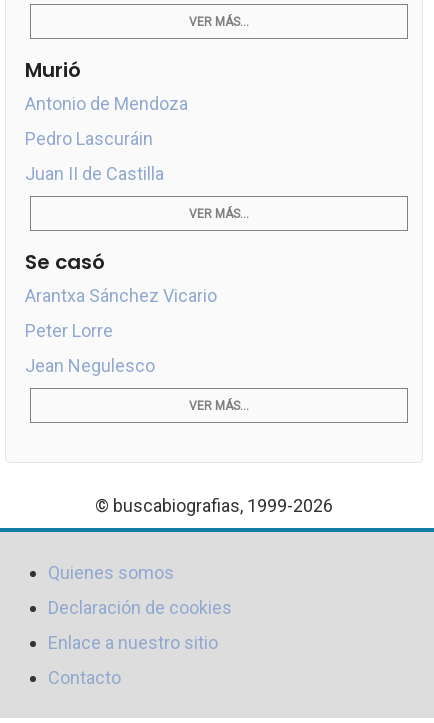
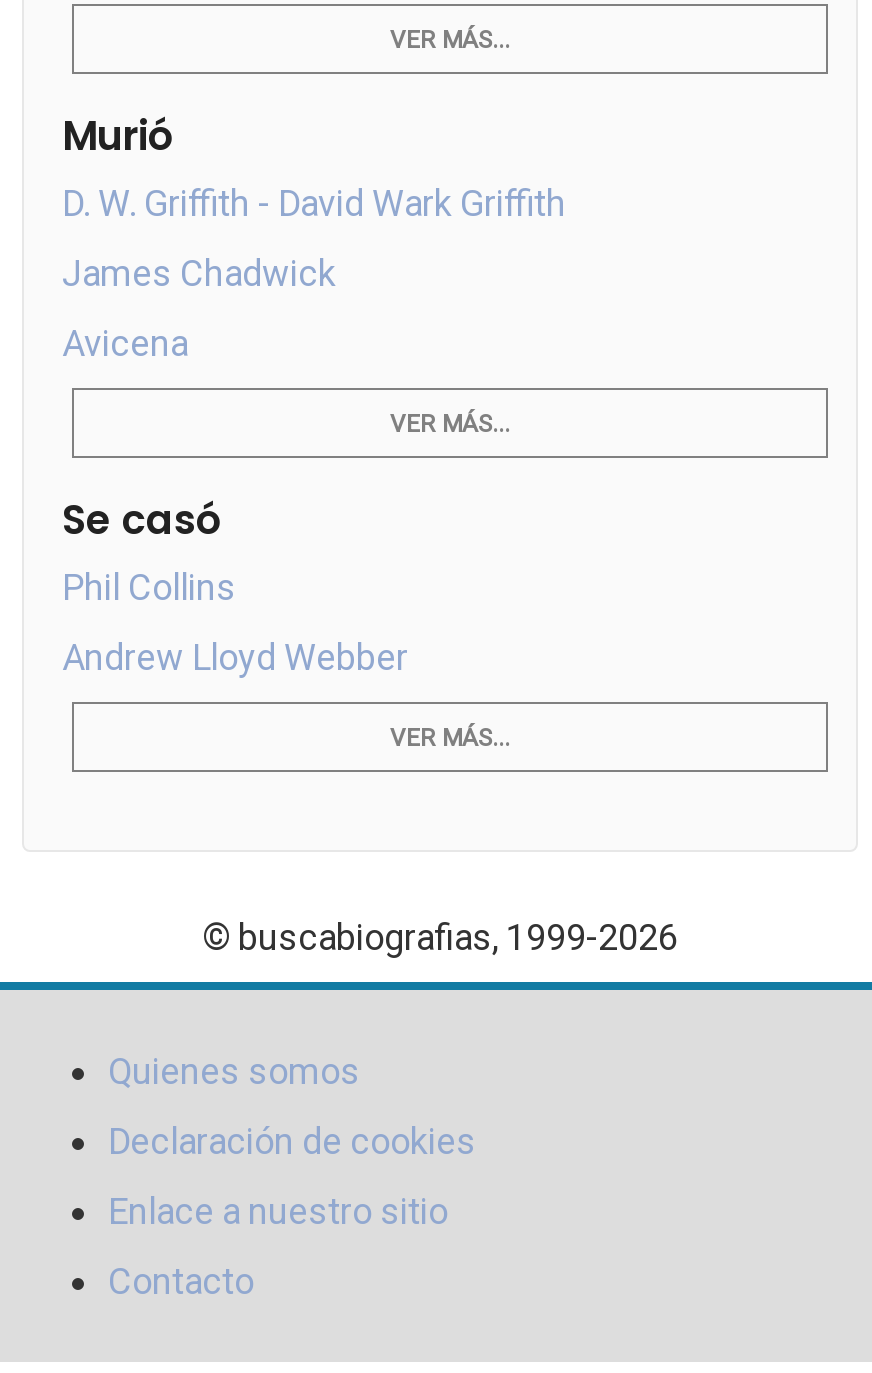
[25,93,188,114] Antonio de Mendoza -> [62,182,566,224] D. W. Griffith - David Wark Griffith
[25,128,153,149] Pedro Lascuráin -> [62,252,336,294] James Chadwick
[25,163,164,184] Juan II de Castilla -> [62,322,188,364] Avicena
[25,285,217,376] Arantxa Sánchez Vicario | Peter Lorre | Jean Negulesco -> [62,566,408,678] Phil Collins | Andrew Lloyd Webber

